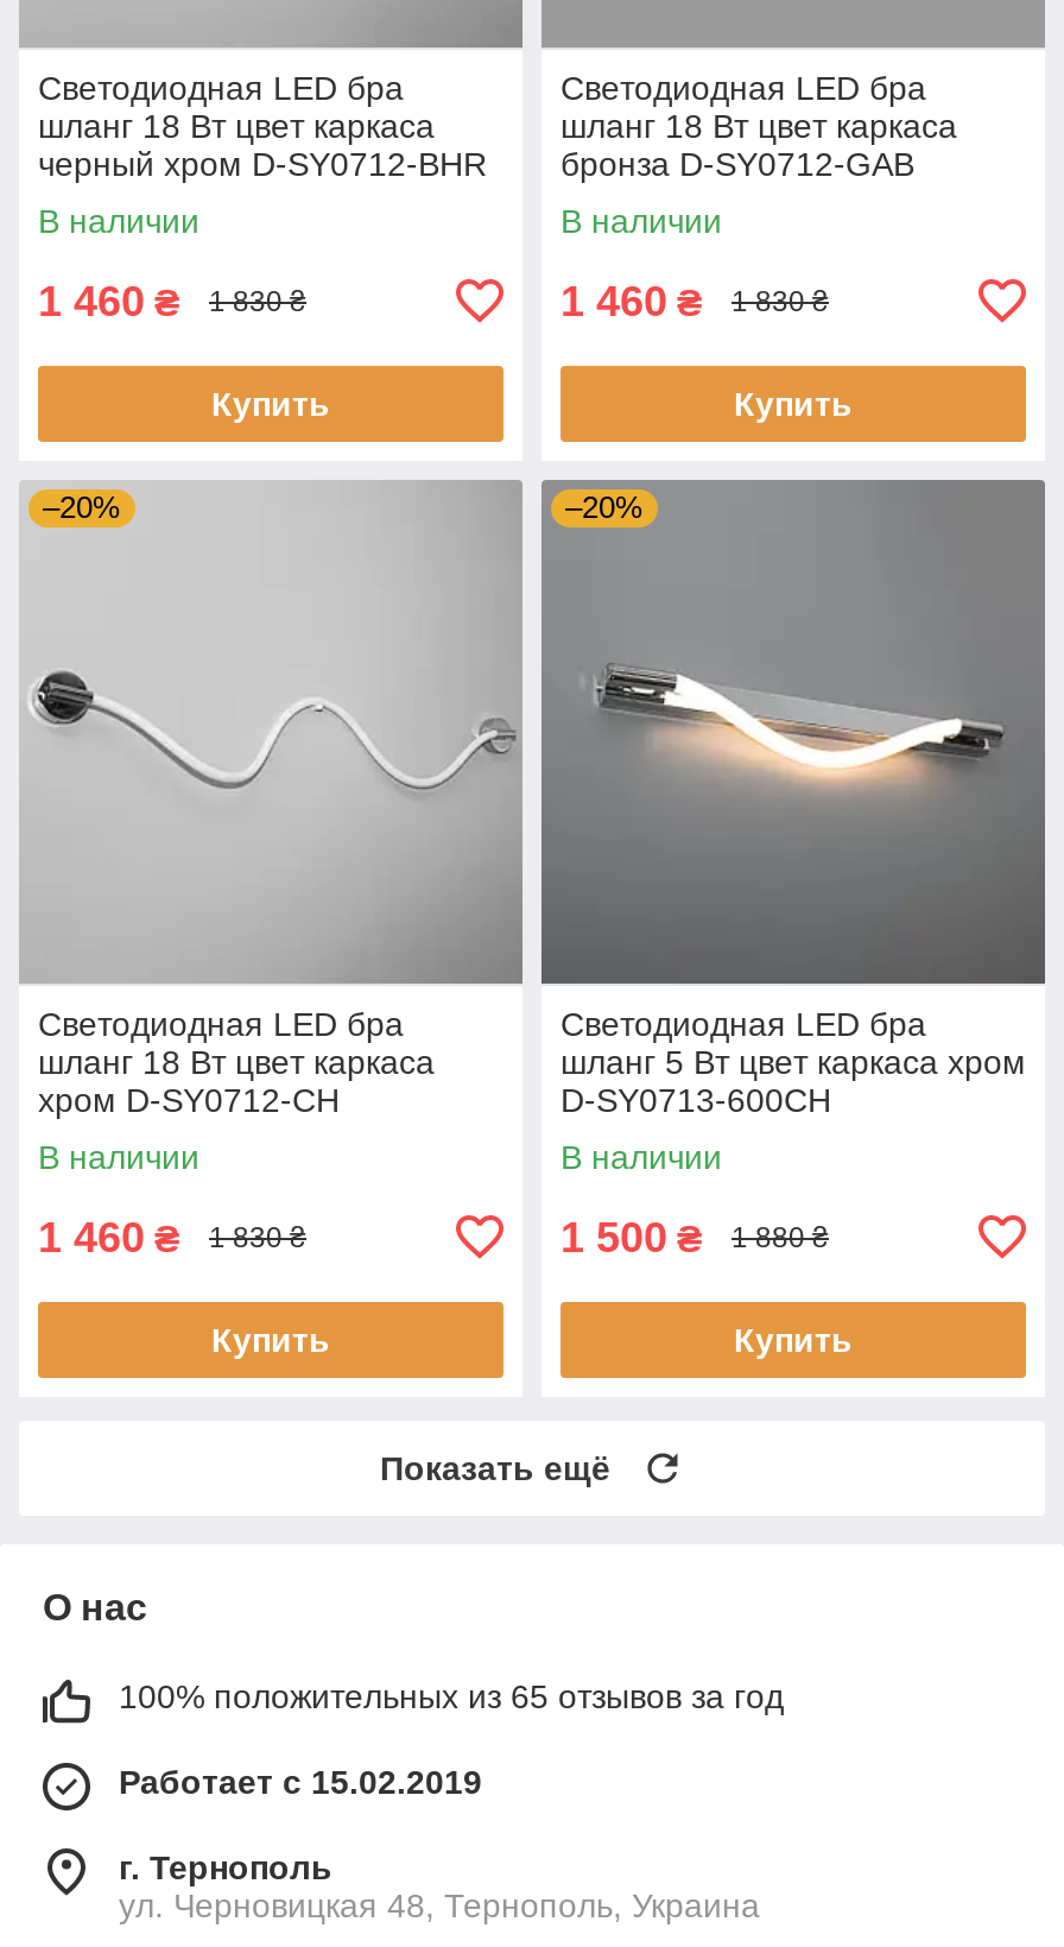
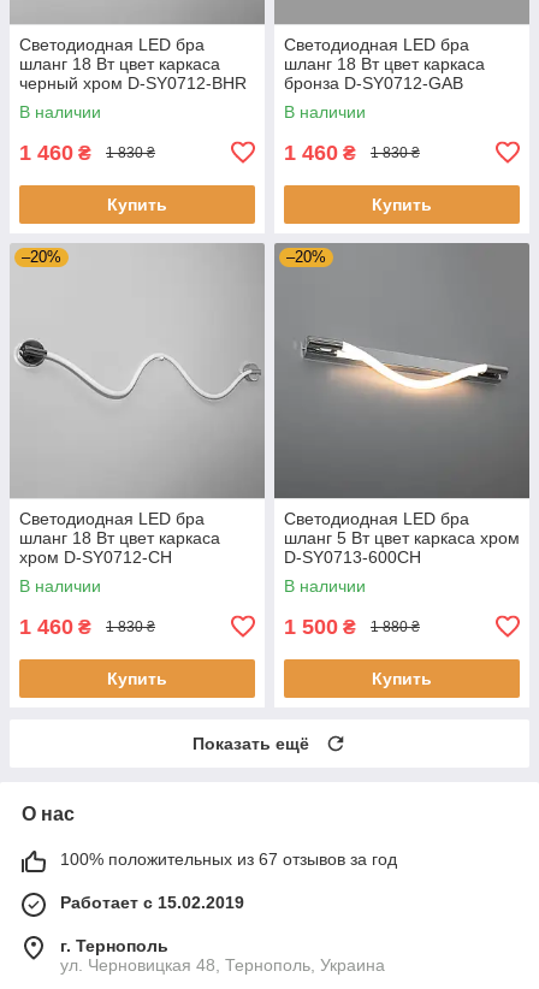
[119,1677,784,1715] 100% положительных из 65 отзывов за год -> [60,849,397,868] 100% положительных из 67 отзывов за год

